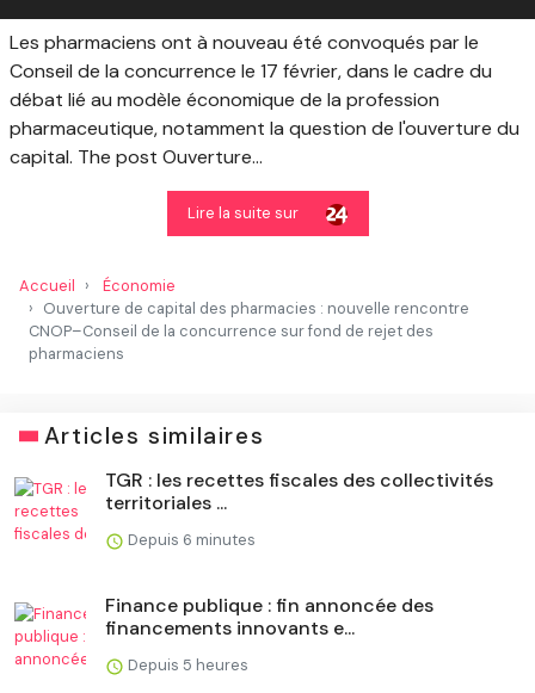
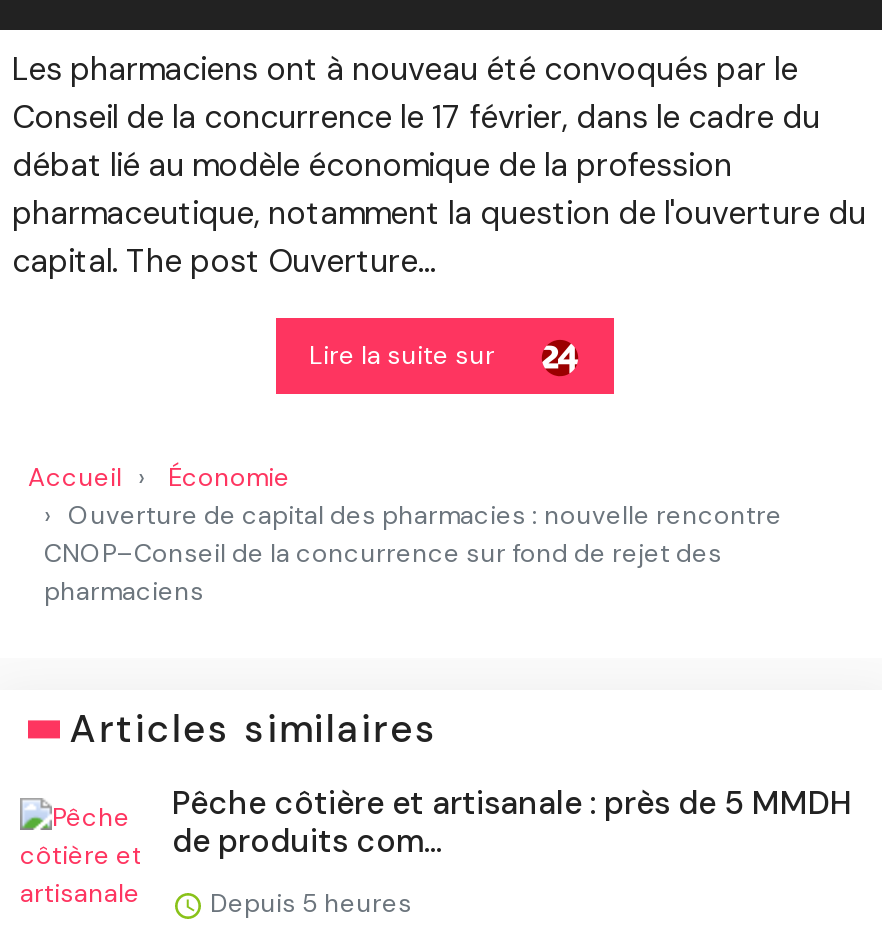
[105,468,493,641] TGR : les recettes fiscales des collectivités | territoriales ... | Depuis 6 minutes | Finance publique : fin annoncée des | financements innovants e... -> [172,783,852,863] Pêche côtière et artisanale : près de 5 MMDH | de produits com...

